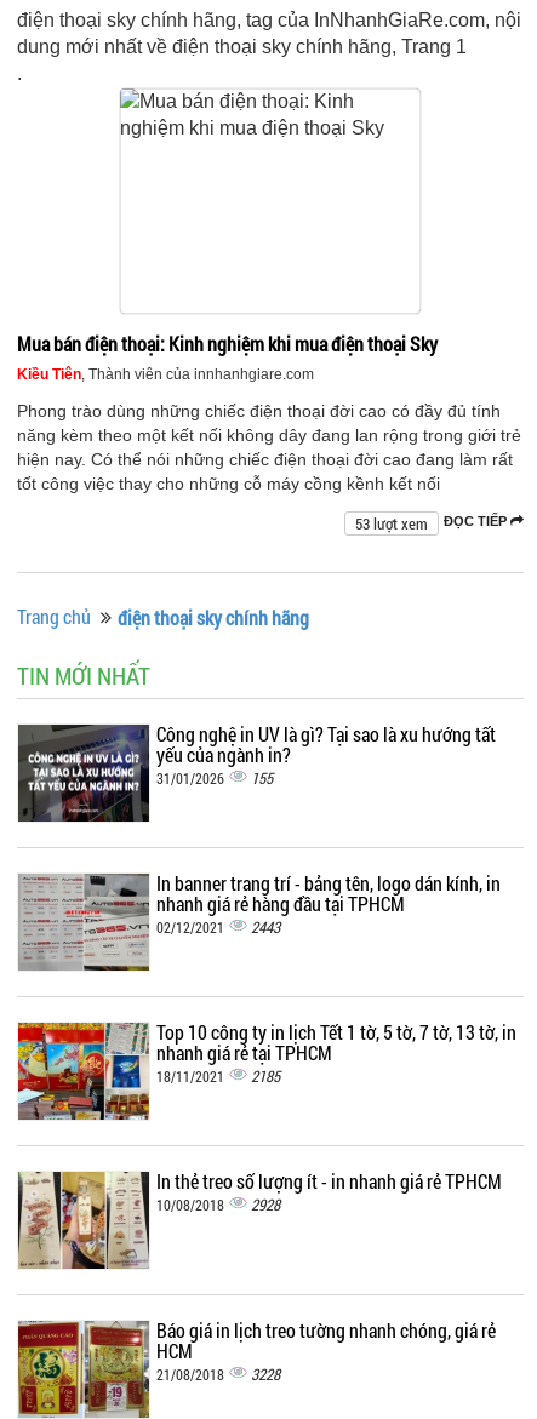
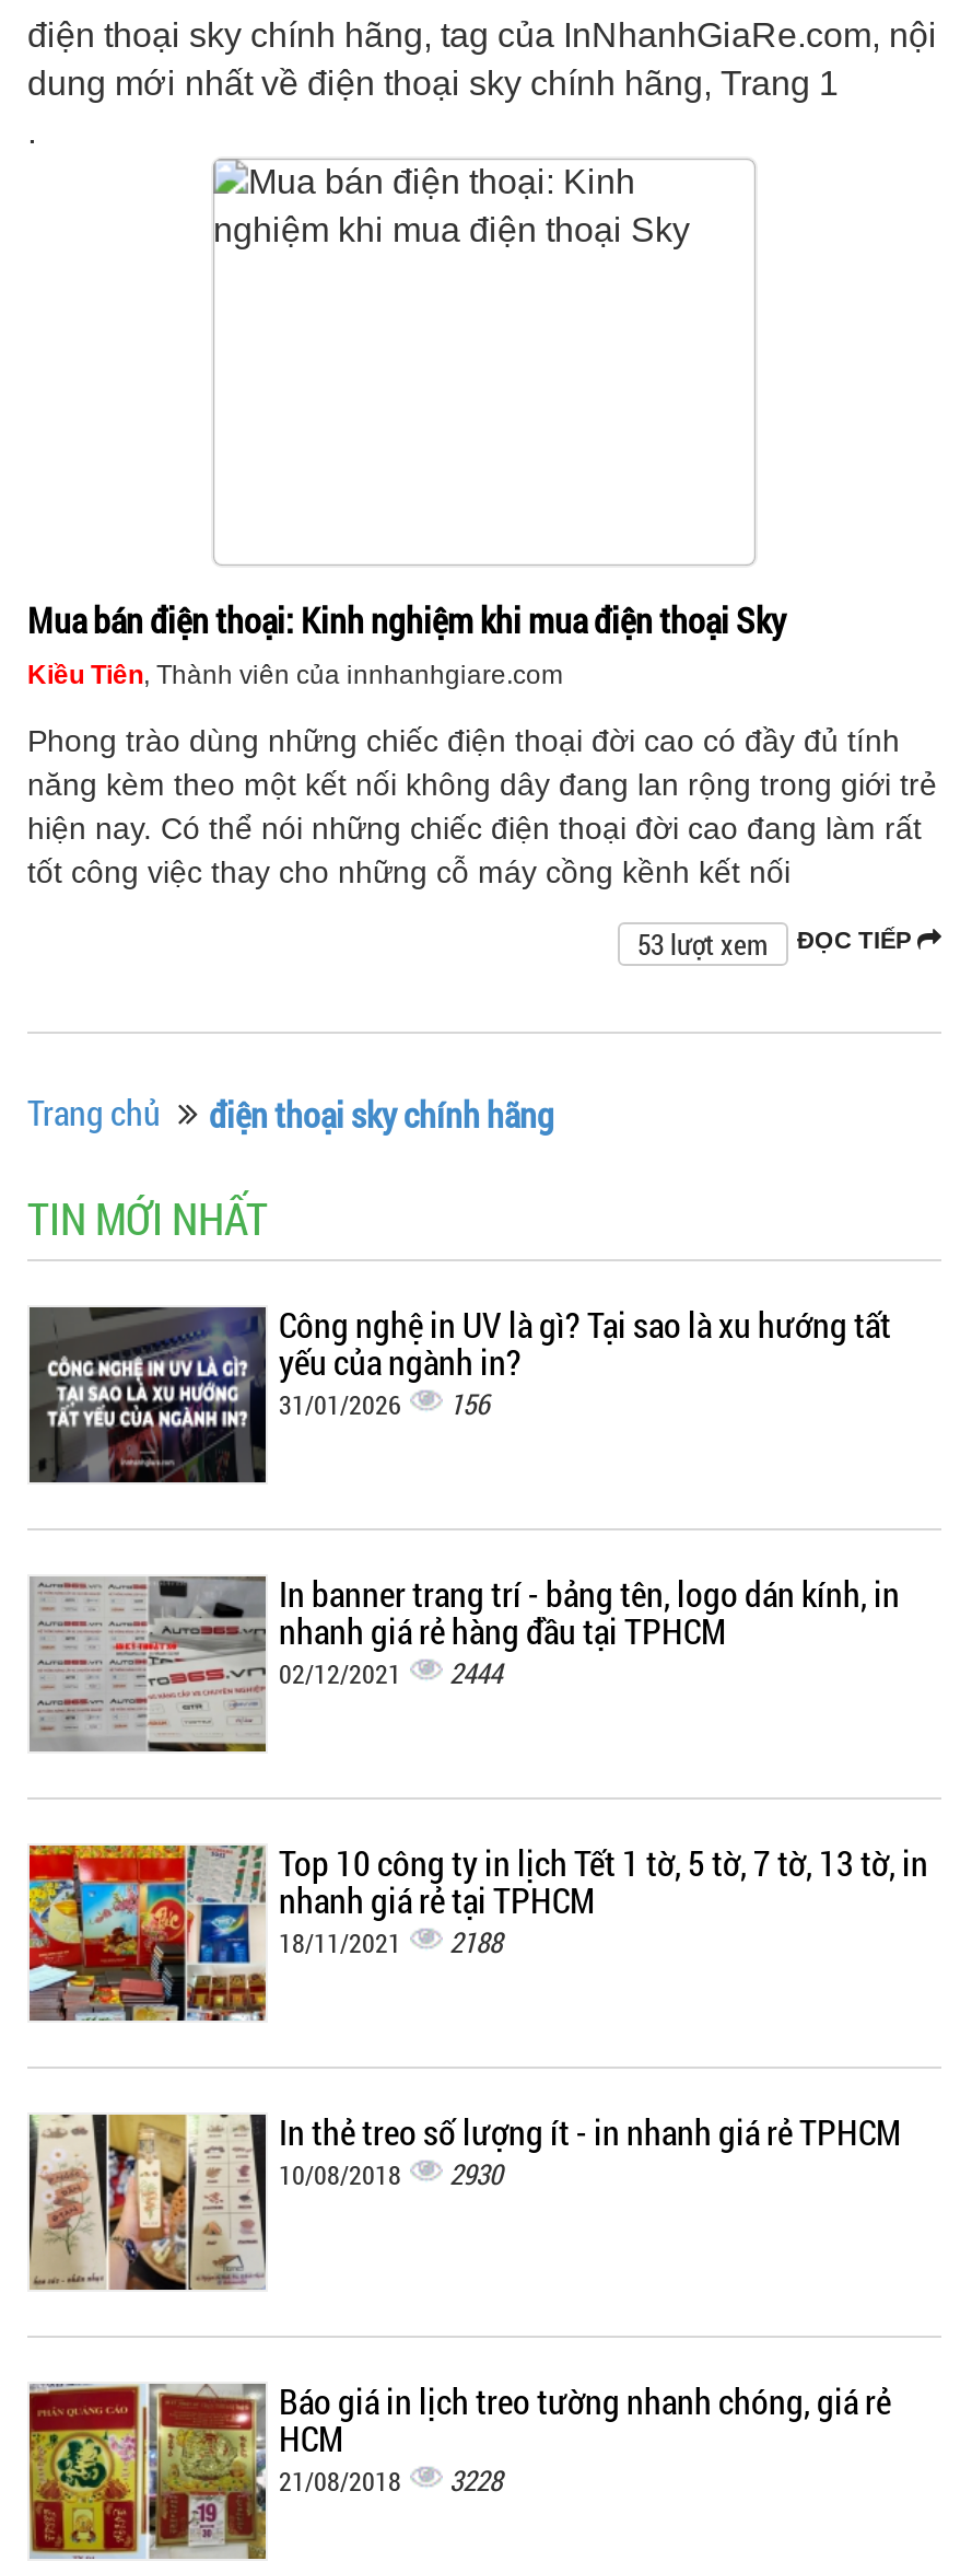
[156,767,273,789] 31/01/2026 155 -> [279,1384,489,1423] 31/01/2026 156
[156,916,280,938] 02/12/2021 2443 -> [279,1653,502,1693] 02/12/2021 2444
[156,1065,280,1087] 18/11/2021 2185 -> [279,1922,502,1962] 18/11/2021 2188
[156,1194,280,1216] 10/08/2018 2928 -> [279,2154,502,2194] 10/08/2018 2930

